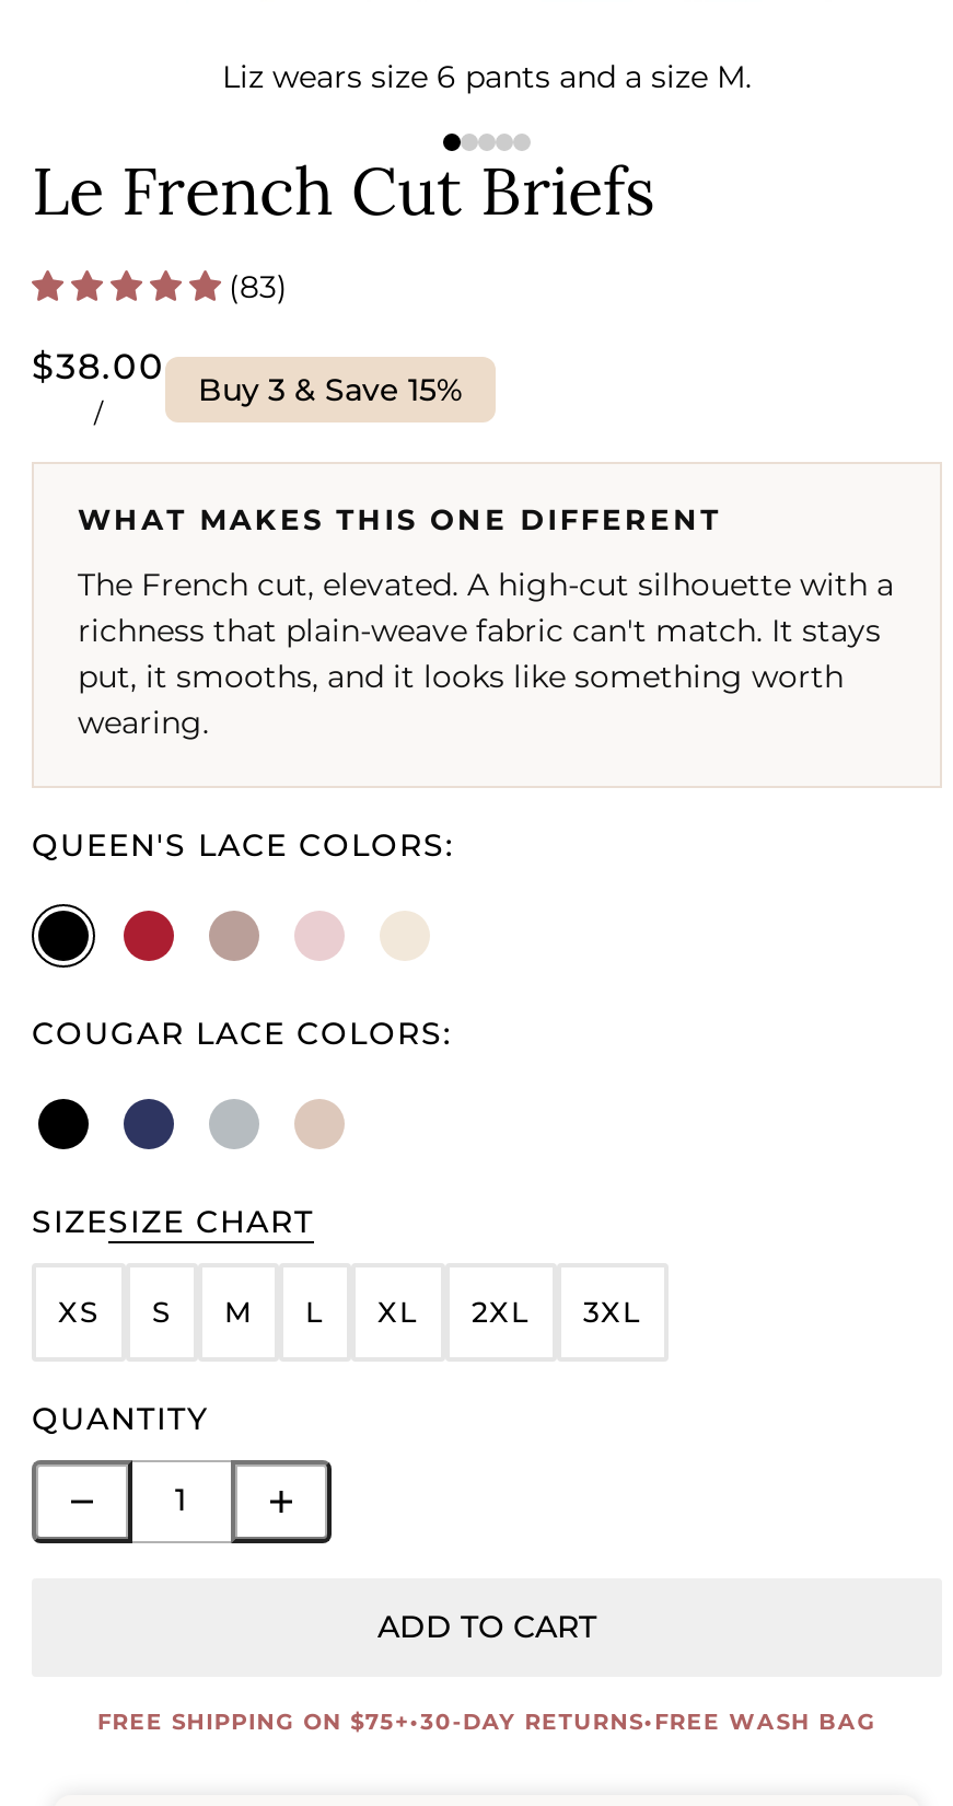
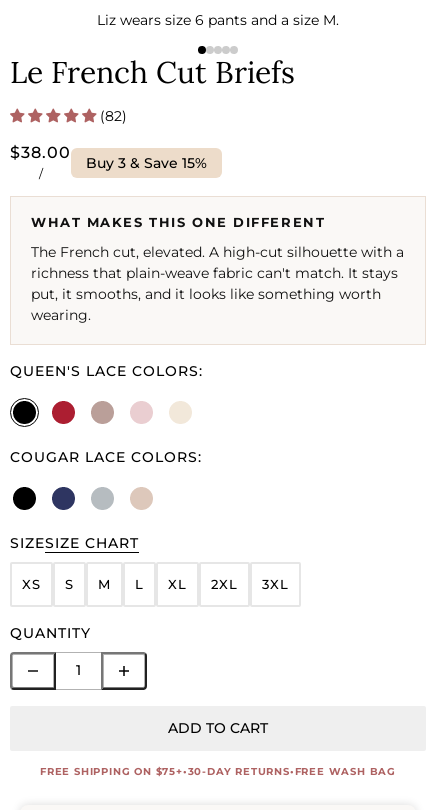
[229,267,288,306] (83) -> [100,107,127,125] (82)

